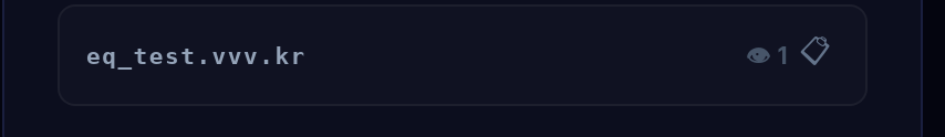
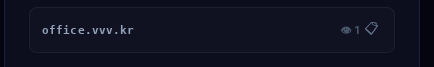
[86,41,306,70] eq_test.vvv.kr -> [42,23,134,36] office.vvv.kr

